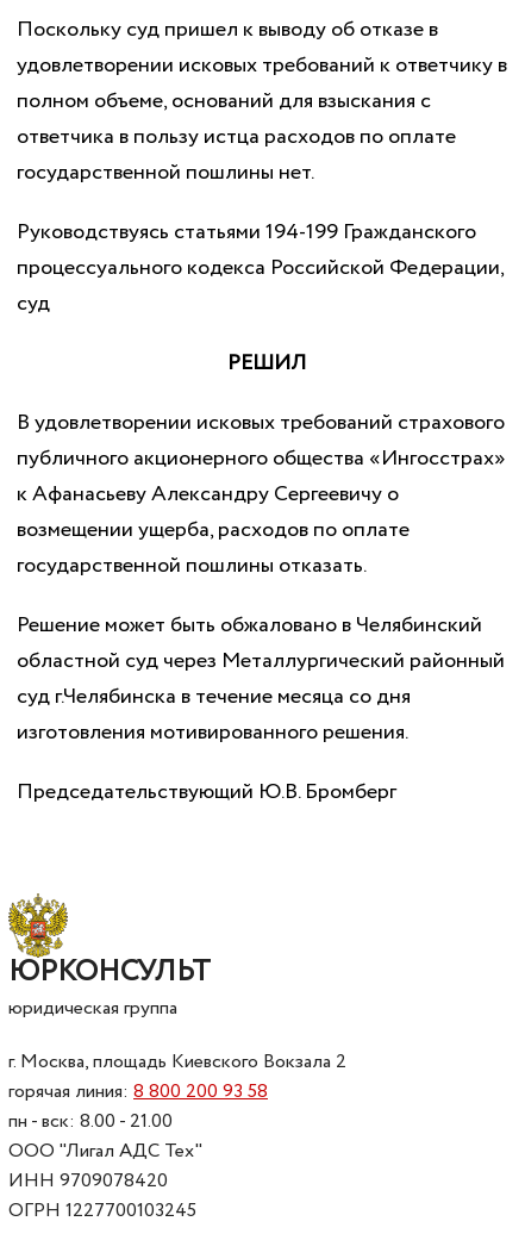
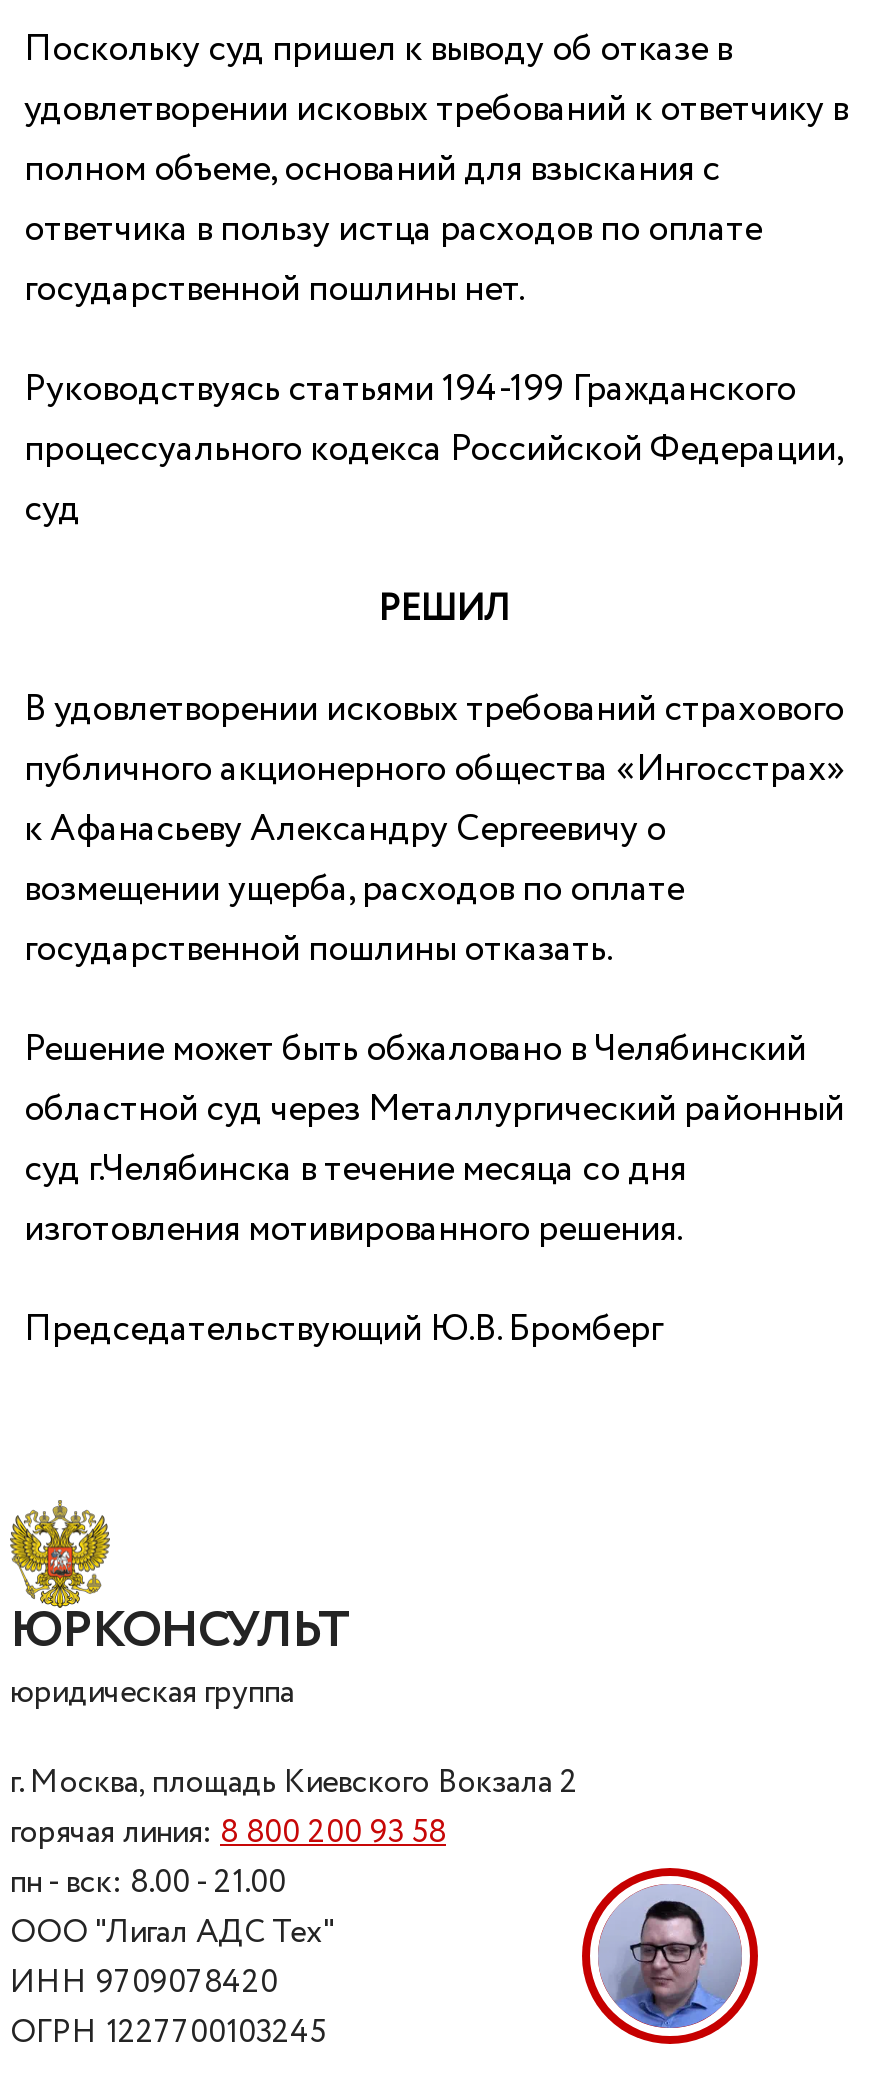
none -> [580,1866,760,2046] [image]

